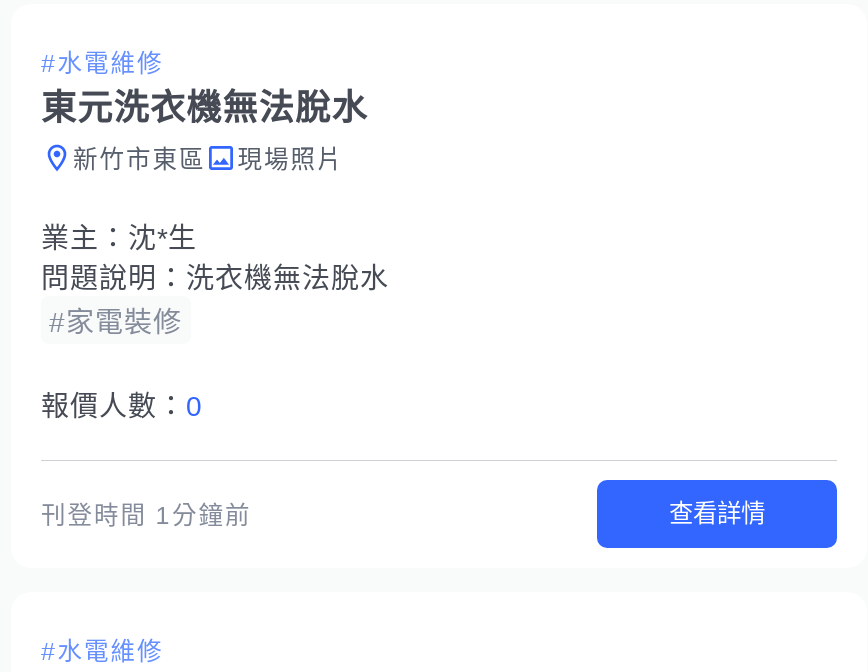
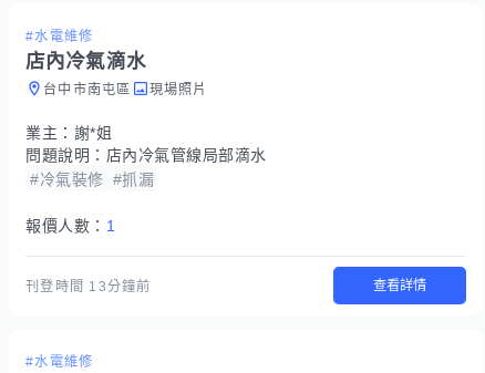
[41,88,368,174] 東元洗衣機無法脫水 | 新竹市東區 -> [25,50,146,97] 店內冷氣滴水 | 台中市南屯區
[41,222,389,338] 業主：沈*生 | 問題說明：洗衣機無法脫水 | #家電裝修 -> [25,124,266,188] 業主：謝*姐 | 問題說明：店內冷氣管線局部滴水 | #冷氣裝修 #抓漏
[41,390,203,422] 報價人數：0 -> [25,217,115,235] 報價人數：1
[41,502,251,530] 刊登時間1分鐘前 -> [25,279,151,294] 刊登時間13分鐘前

